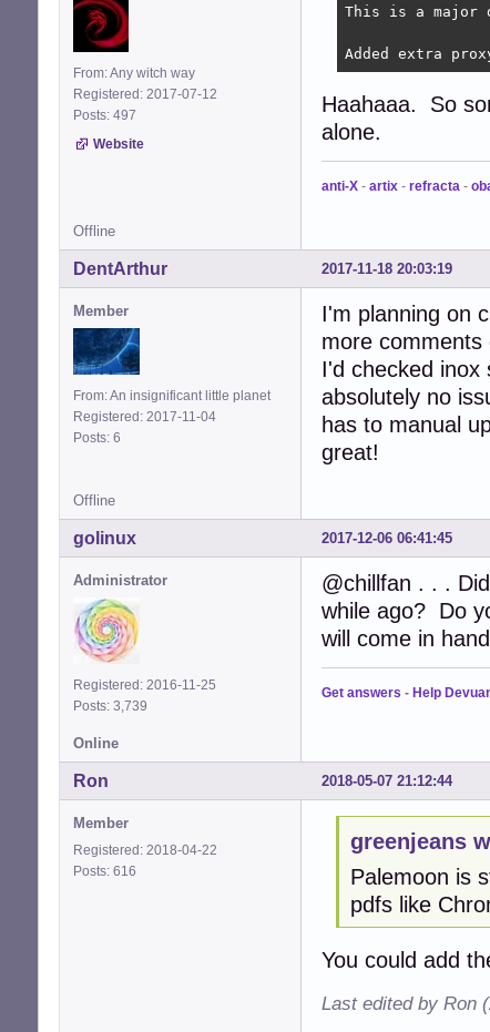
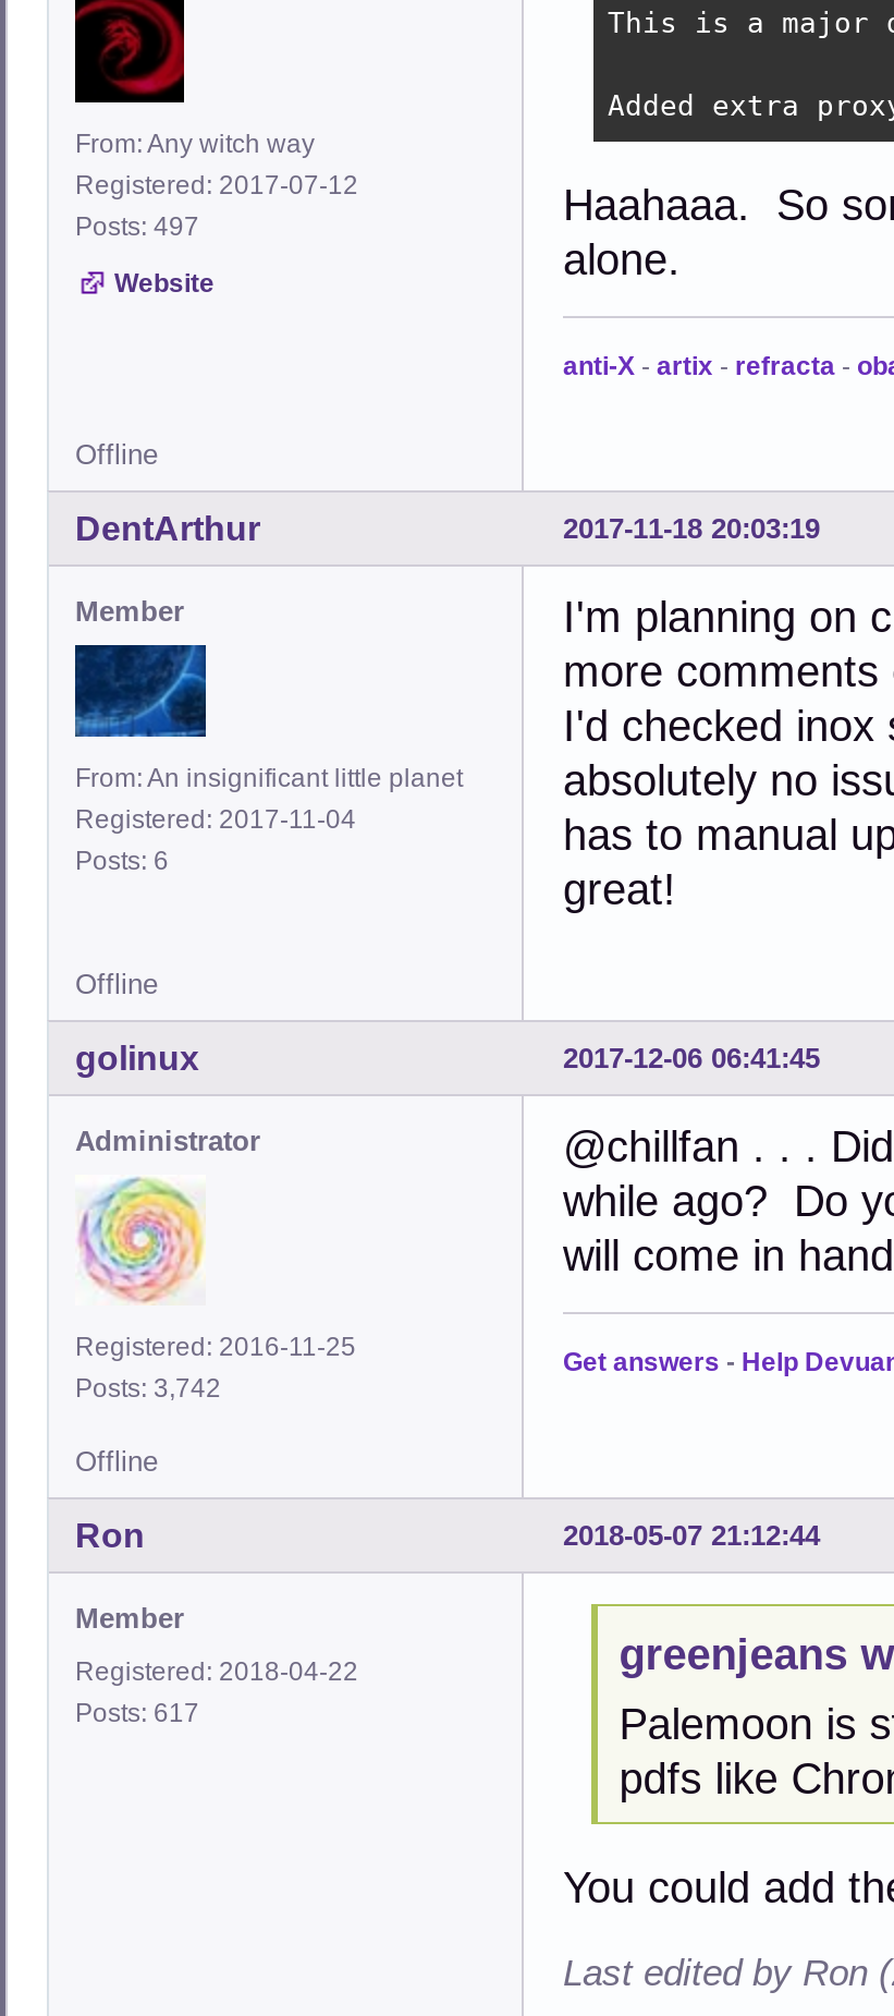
[73,699,154,714] Posts: 3,739 -> [75,1374,234,1404] Posts: 3,742
[73,735,119,752] Online -> [75,1446,158,1478] Offline
[73,864,143,879] Posts: 616 -> [75,1698,212,1729] Posts: 617

